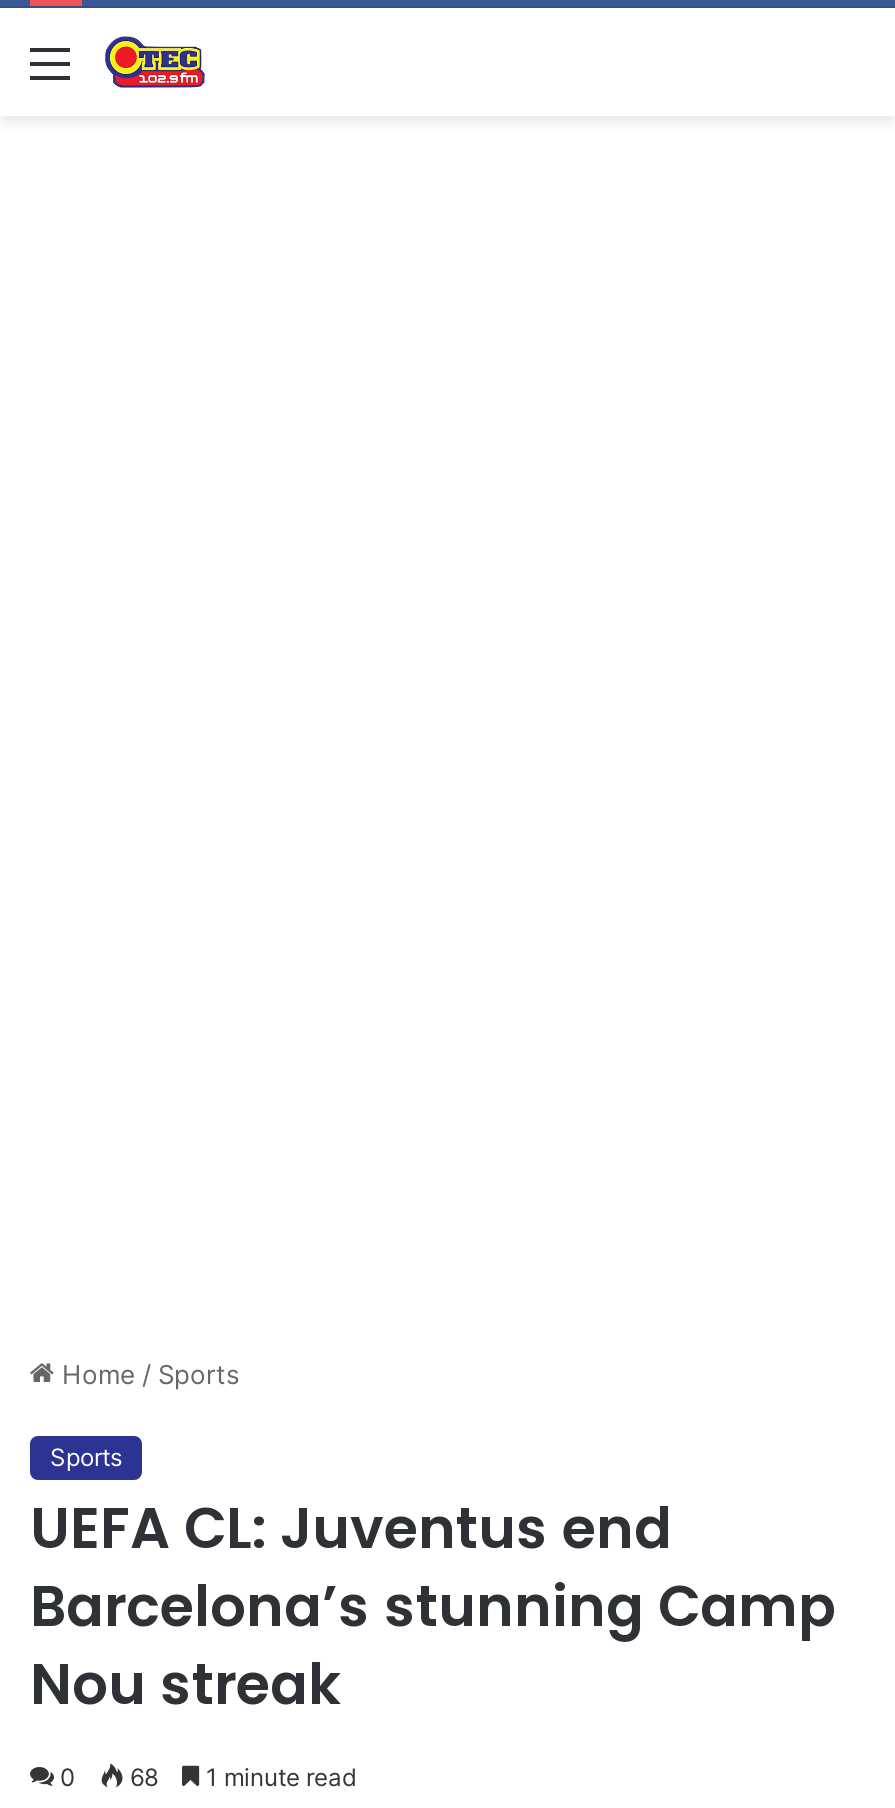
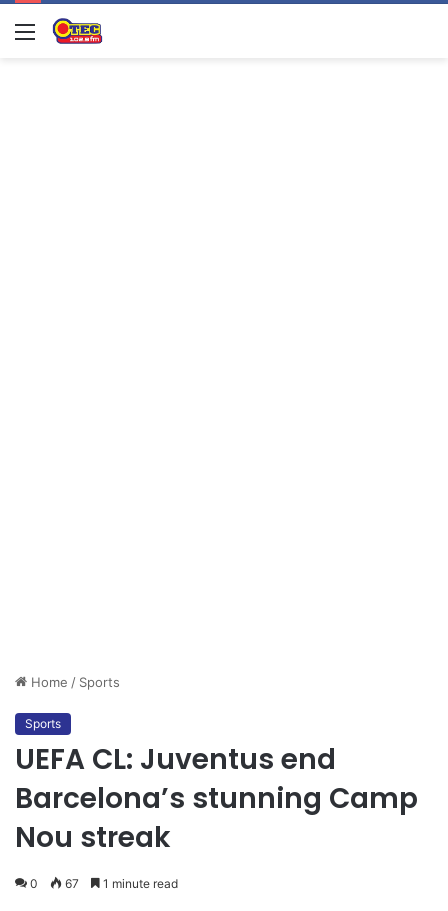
[60,1762,356,1792] 0 68 1 minute read -> [30,876,178,891] 0 67 1 minute read

